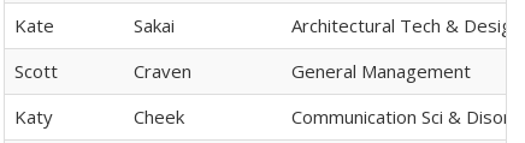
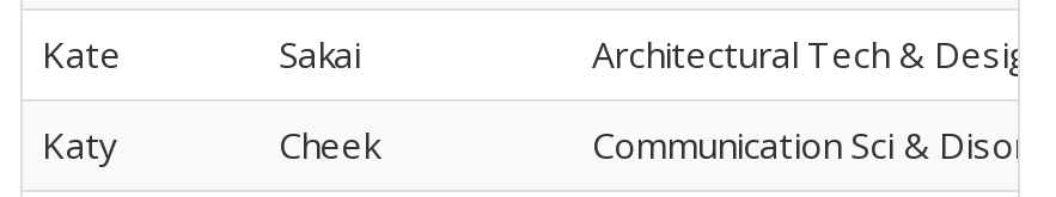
[14,59,471,83] Scott | Craven | General Management -> none

